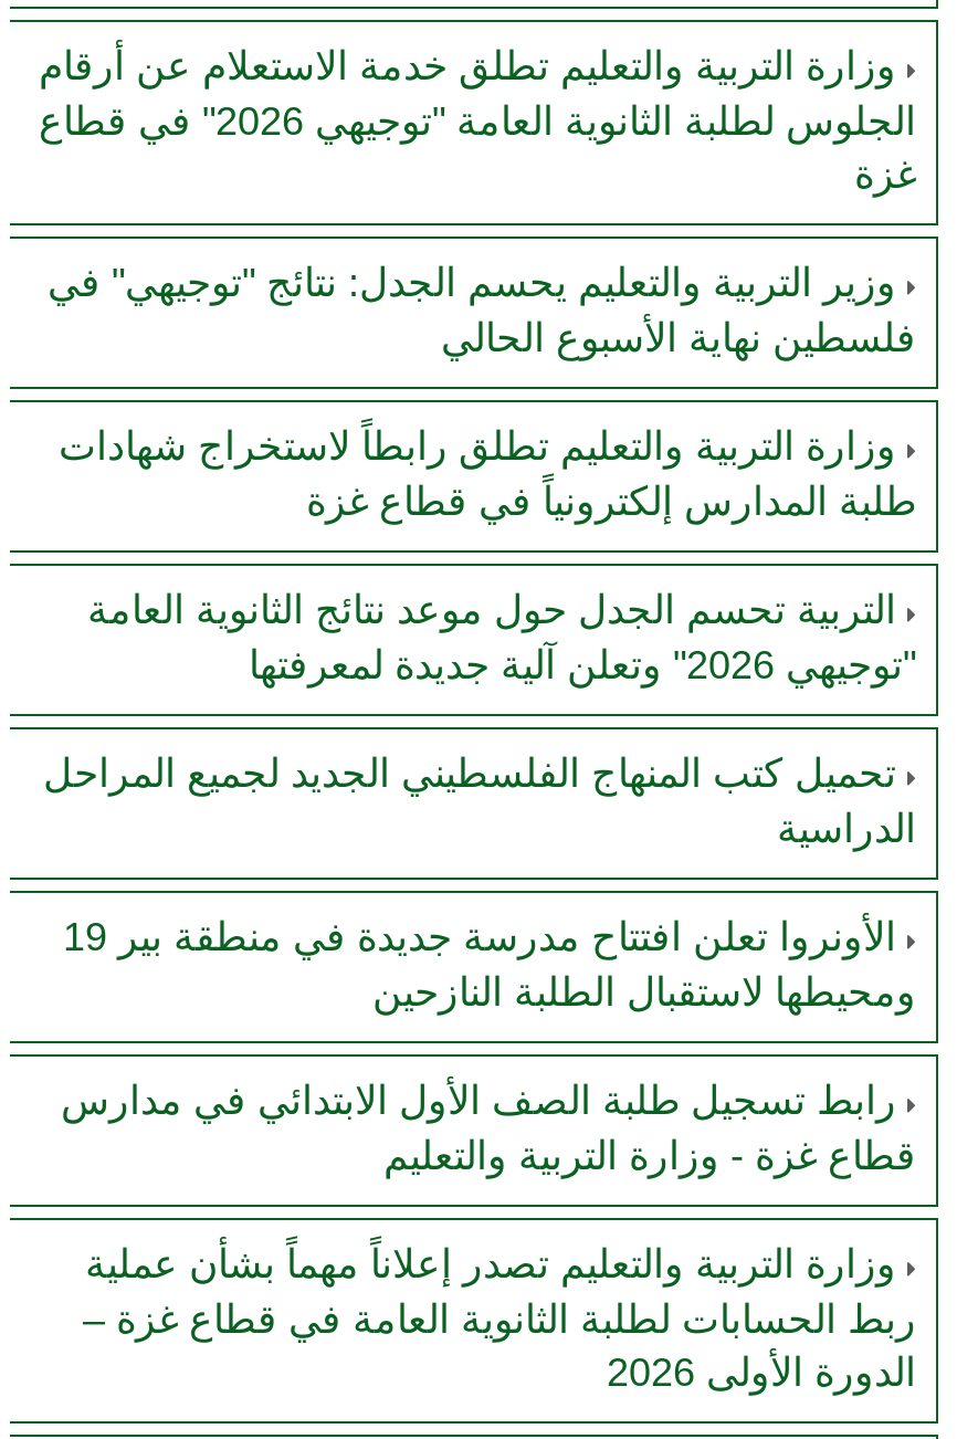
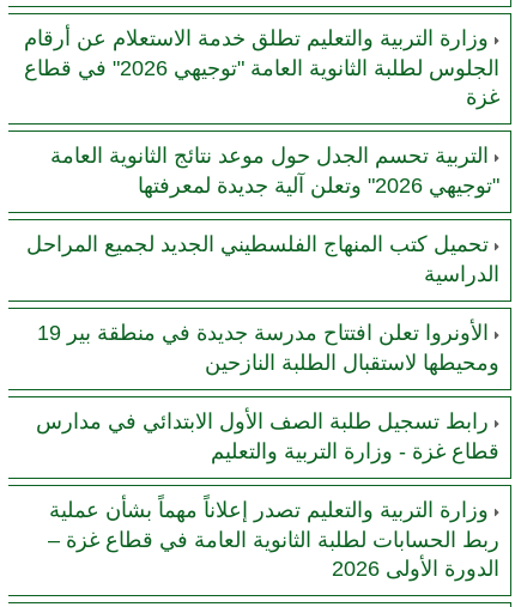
[48,261,916,524] وزير التربية والتعليم يحسم الجدل: نتائج "توجيهي" في | فلسطين نهاية الأسبوع الحالي | وزارة التربية والتعليم تطلق رابطاً لاستخراج شهادات | طلبة المدارس إلكترونياً في قطاع غزة -> none

